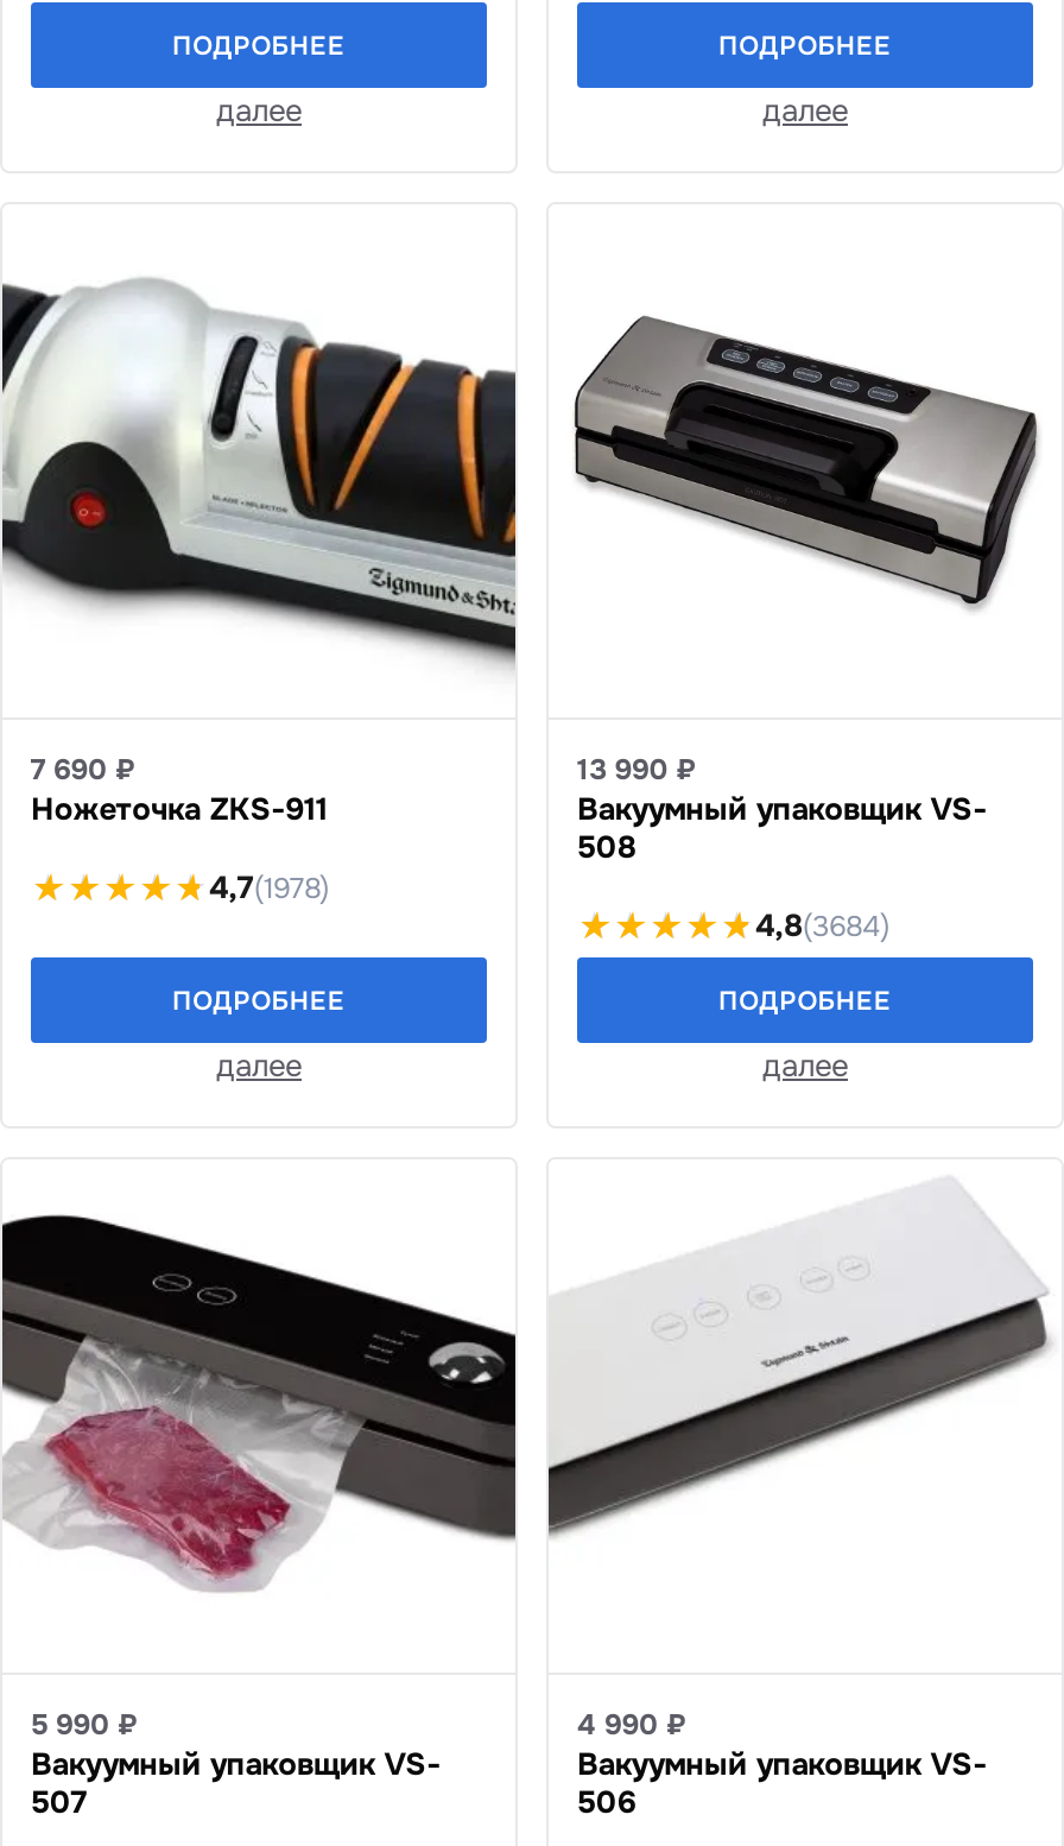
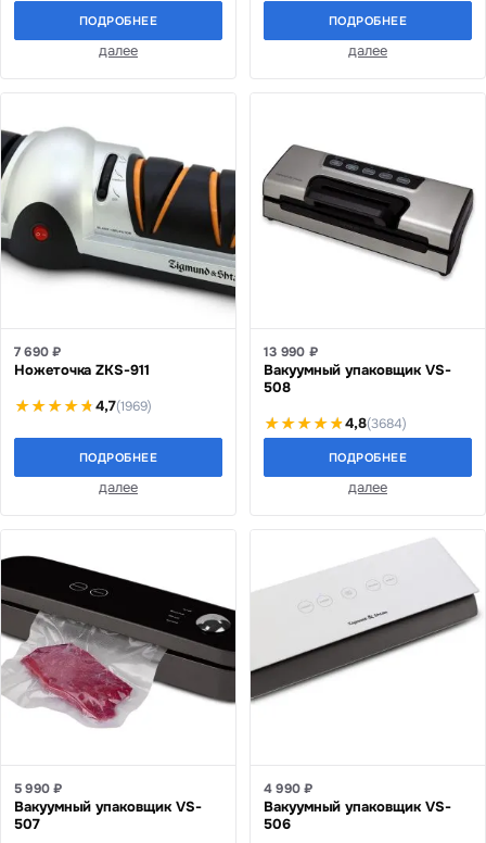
[209,867,330,908] 4,7(1978) -> [95,397,152,415] 4,7(1969)

